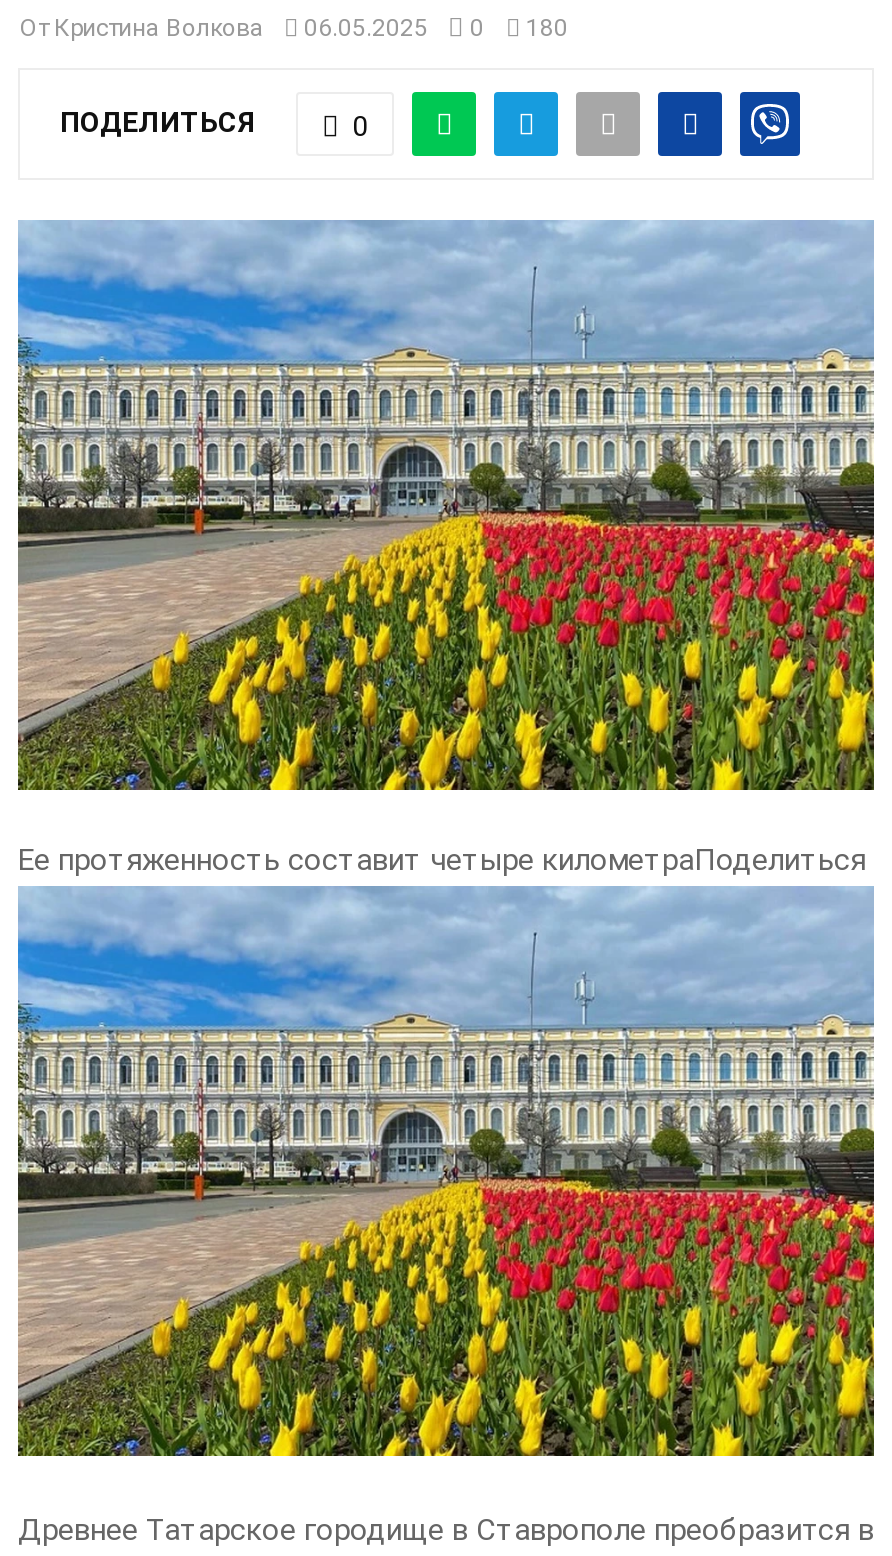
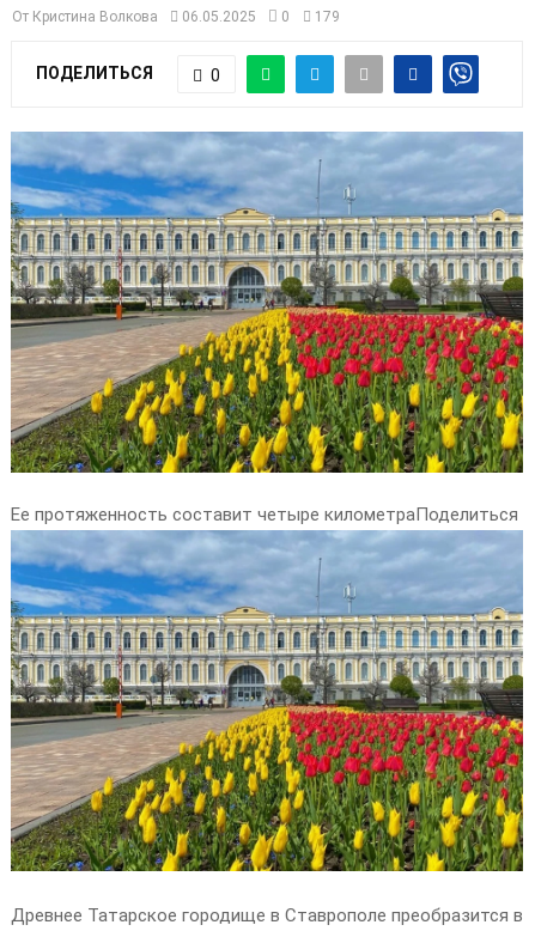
[526,14,568,42] 180 -> [315,8,340,25] 179

